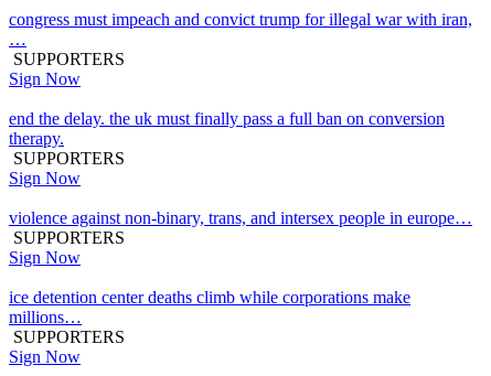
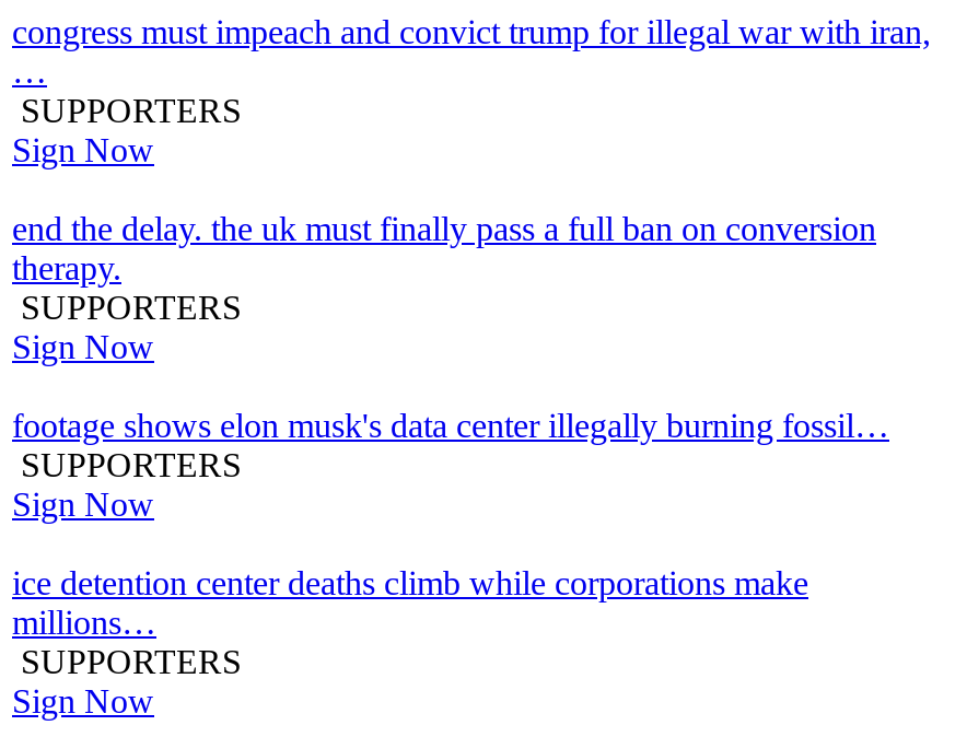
[9,208,472,227] violence against non-binary, trans, and intersex people in europe… -> [12,407,889,444] footage shows elon musk's data center illegally burning fossil…

